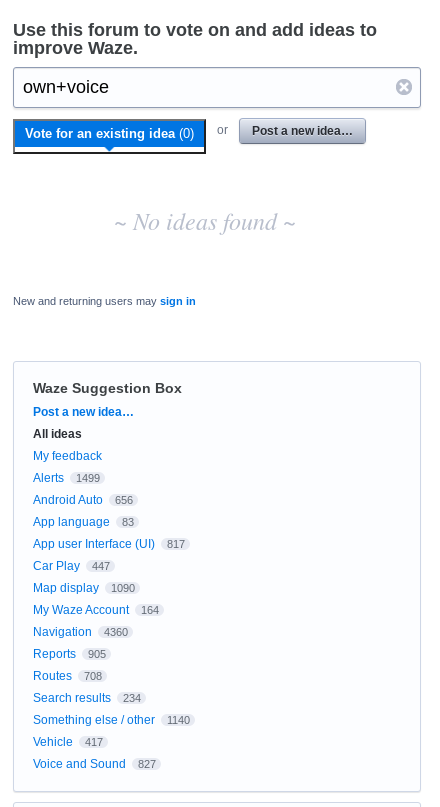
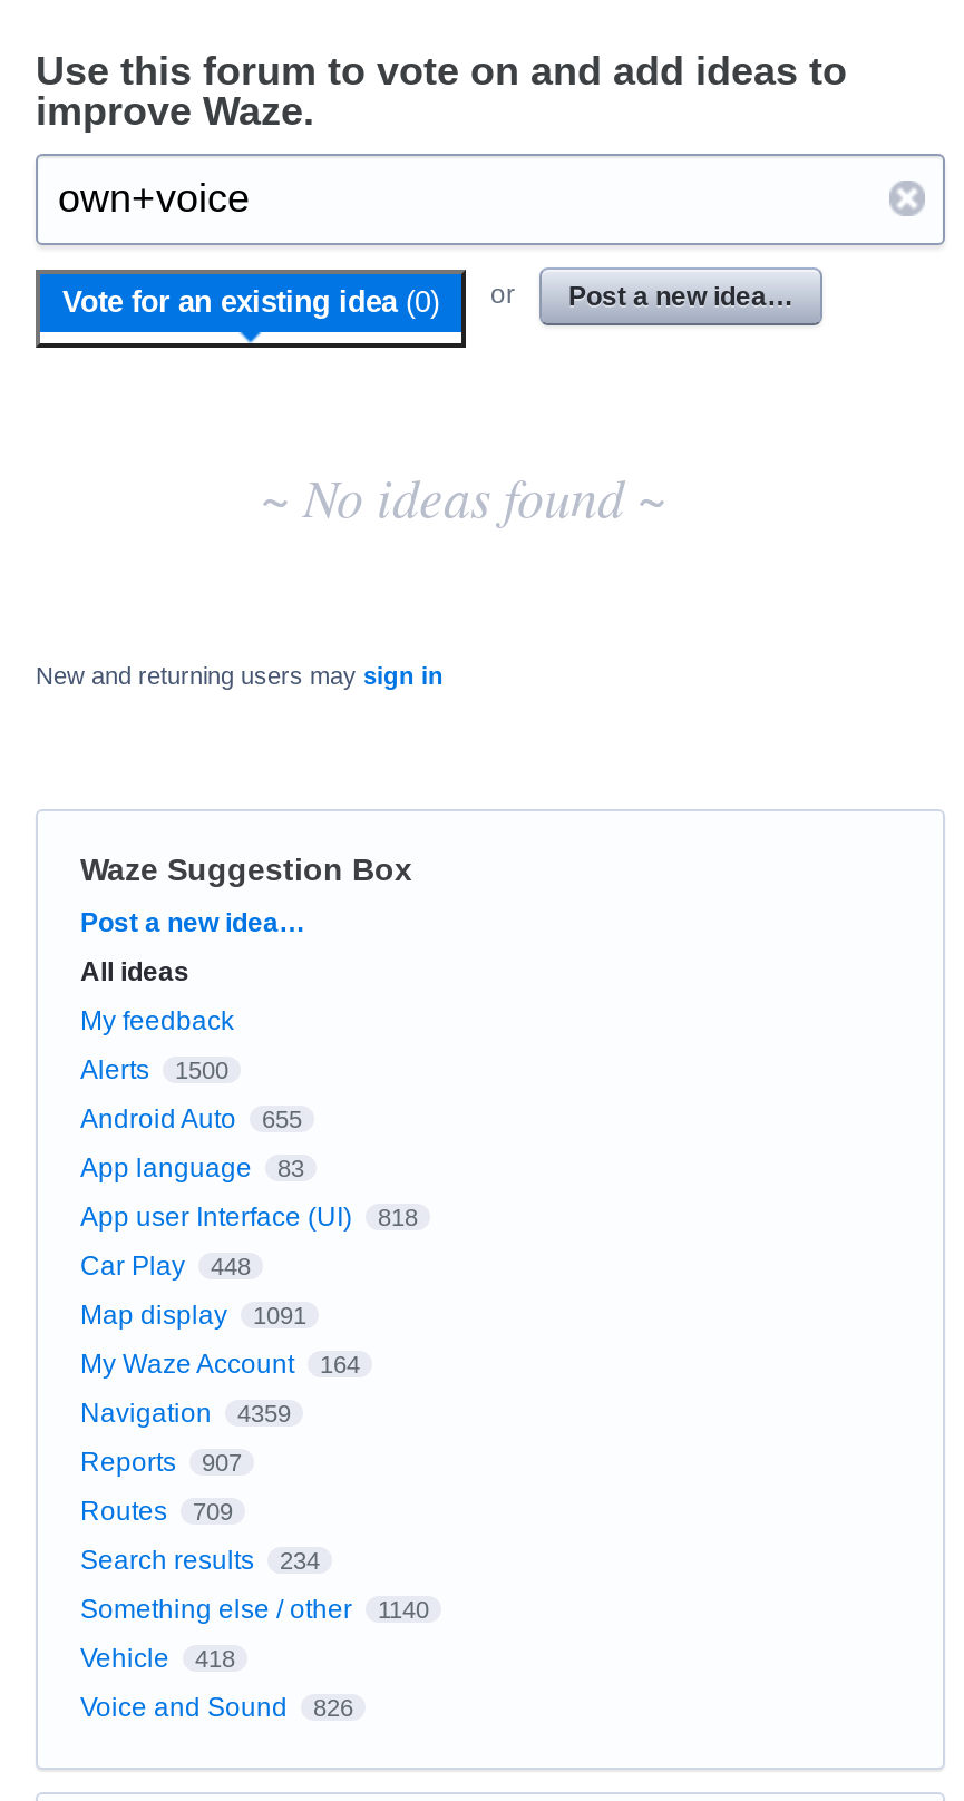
[33,471,99,485] Alerts 1499 -> [80,1054,228,1085] Alerts 1500
[33,493,132,507] Android Auto 656 -> [80,1103,302,1134] Android Auto 655
[33,537,184,551] App user Interface (UI) 817 -> [80,1201,418,1232] App user Interface (UI) 818
[33,559,109,573] Car Play 447 -> [80,1250,251,1281] Car Play 448
[33,581,134,595] Map display 1090 -> [80,1299,306,1330] Map display 1091
[33,625,127,639] Navigation 4360 -> [80,1397,291,1428] Navigation 4359
[33,647,105,661] Reports 905 -> [80,1446,242,1477] Reports 907
[33,669,101,683] Routes 708 -> [80,1495,233,1526] Routes 709
[33,735,102,749] Vehicle 417 -> [80,1642,235,1674] Vehicle 418
[33,757,155,771] Voice and Sound 827 -> [80,1691,353,1723] Voice and Sound 826

